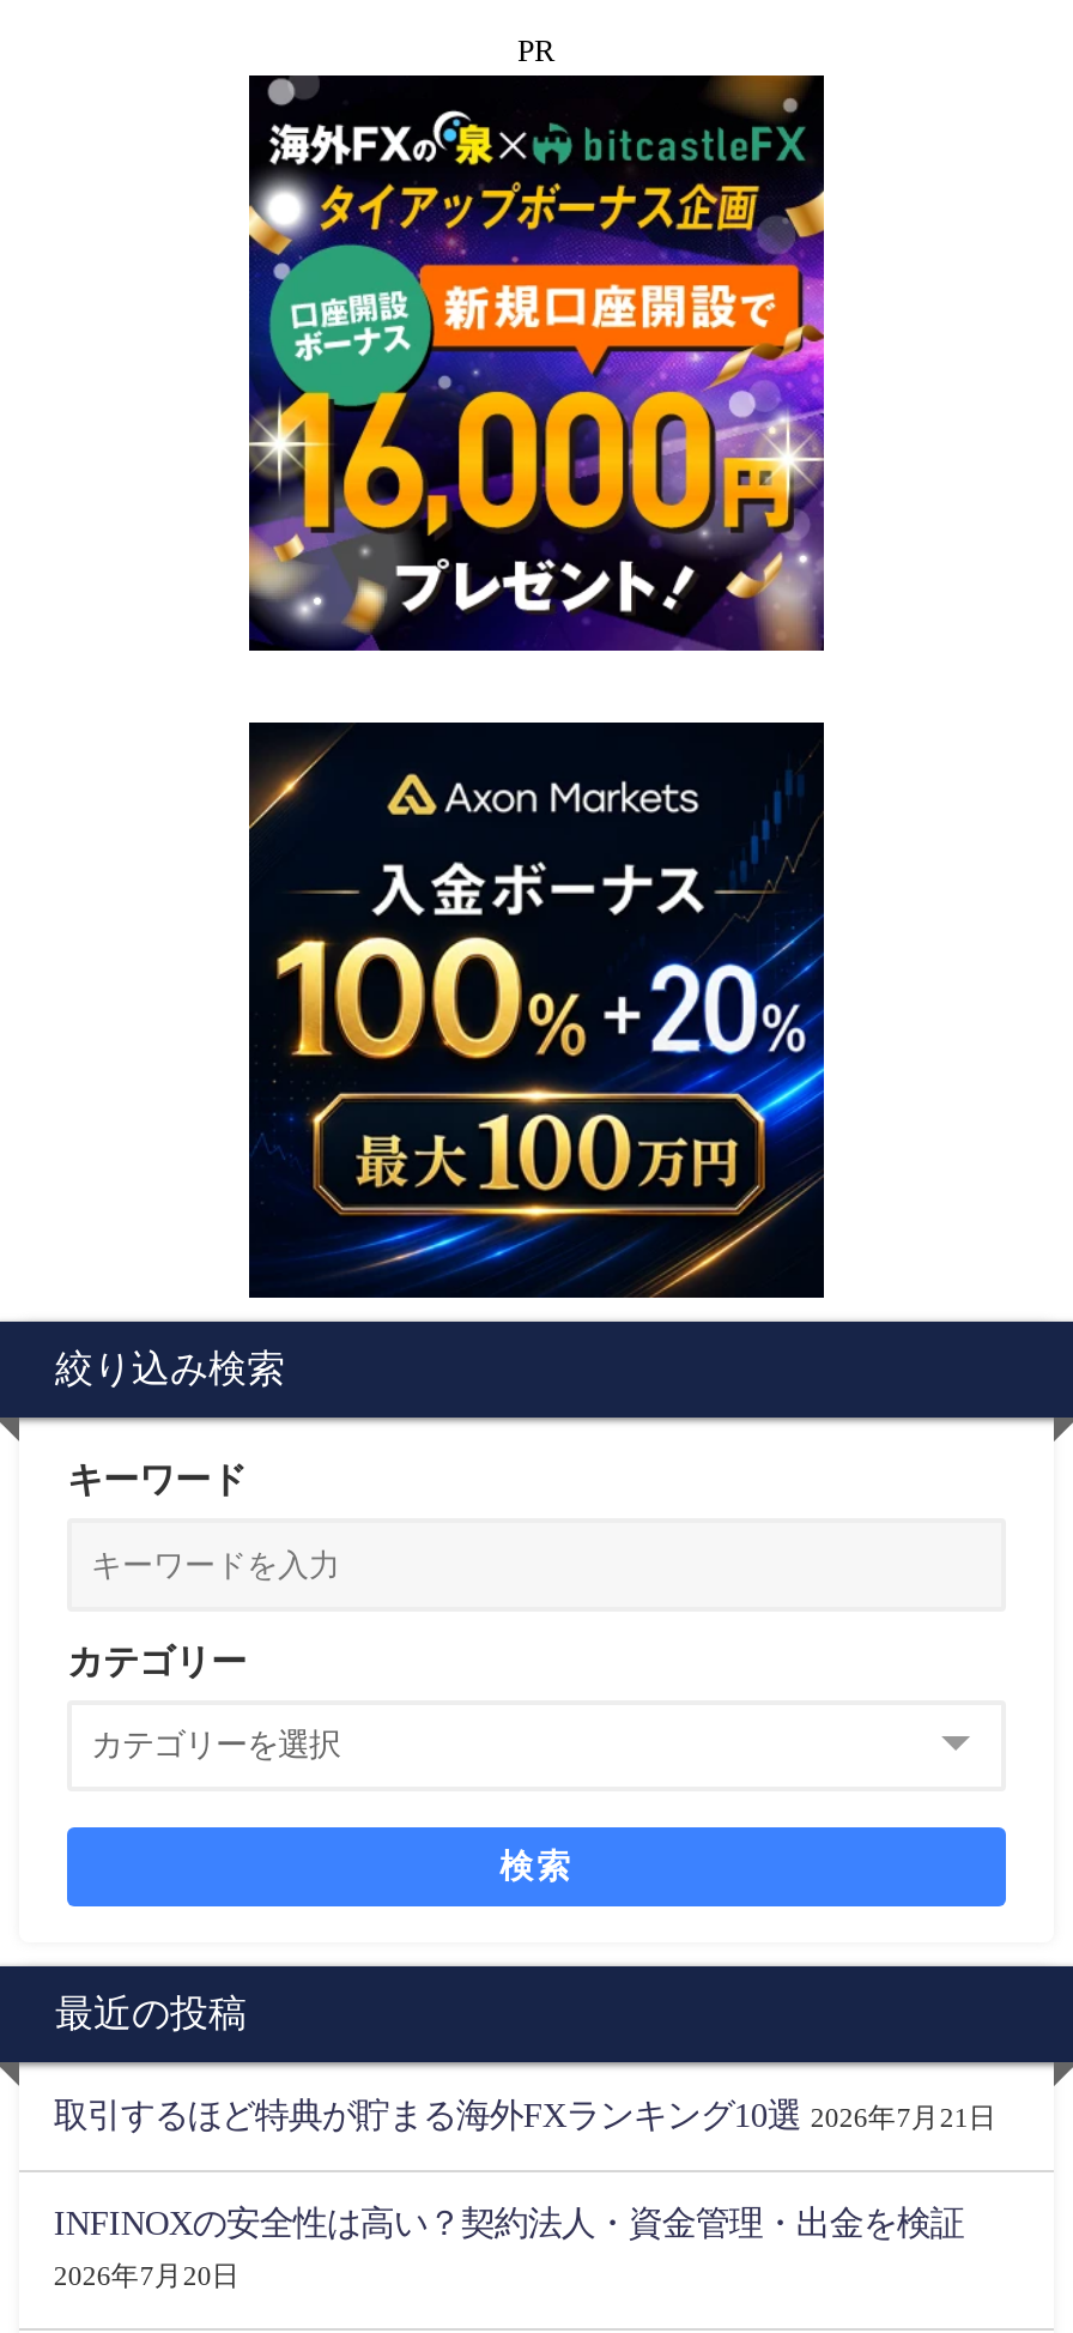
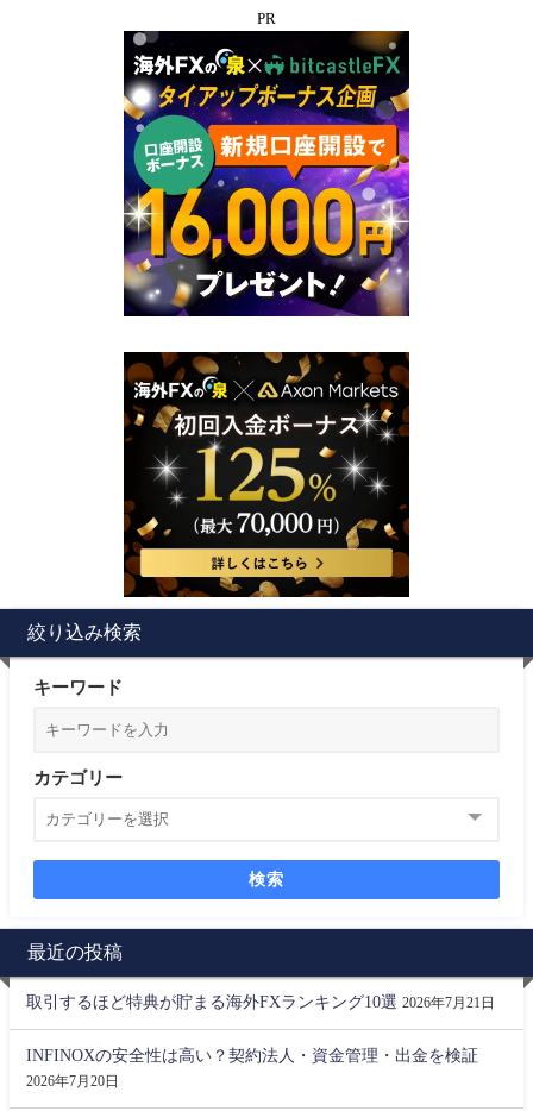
[249,721,826,1299] [image] -> [124,352,410,598] [image]

